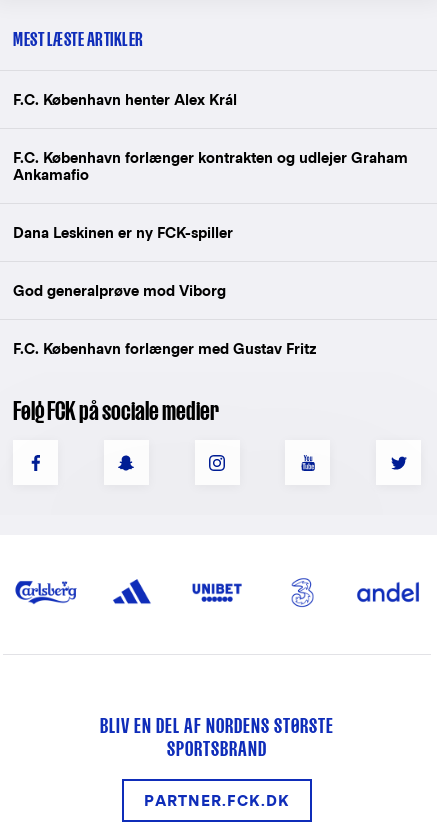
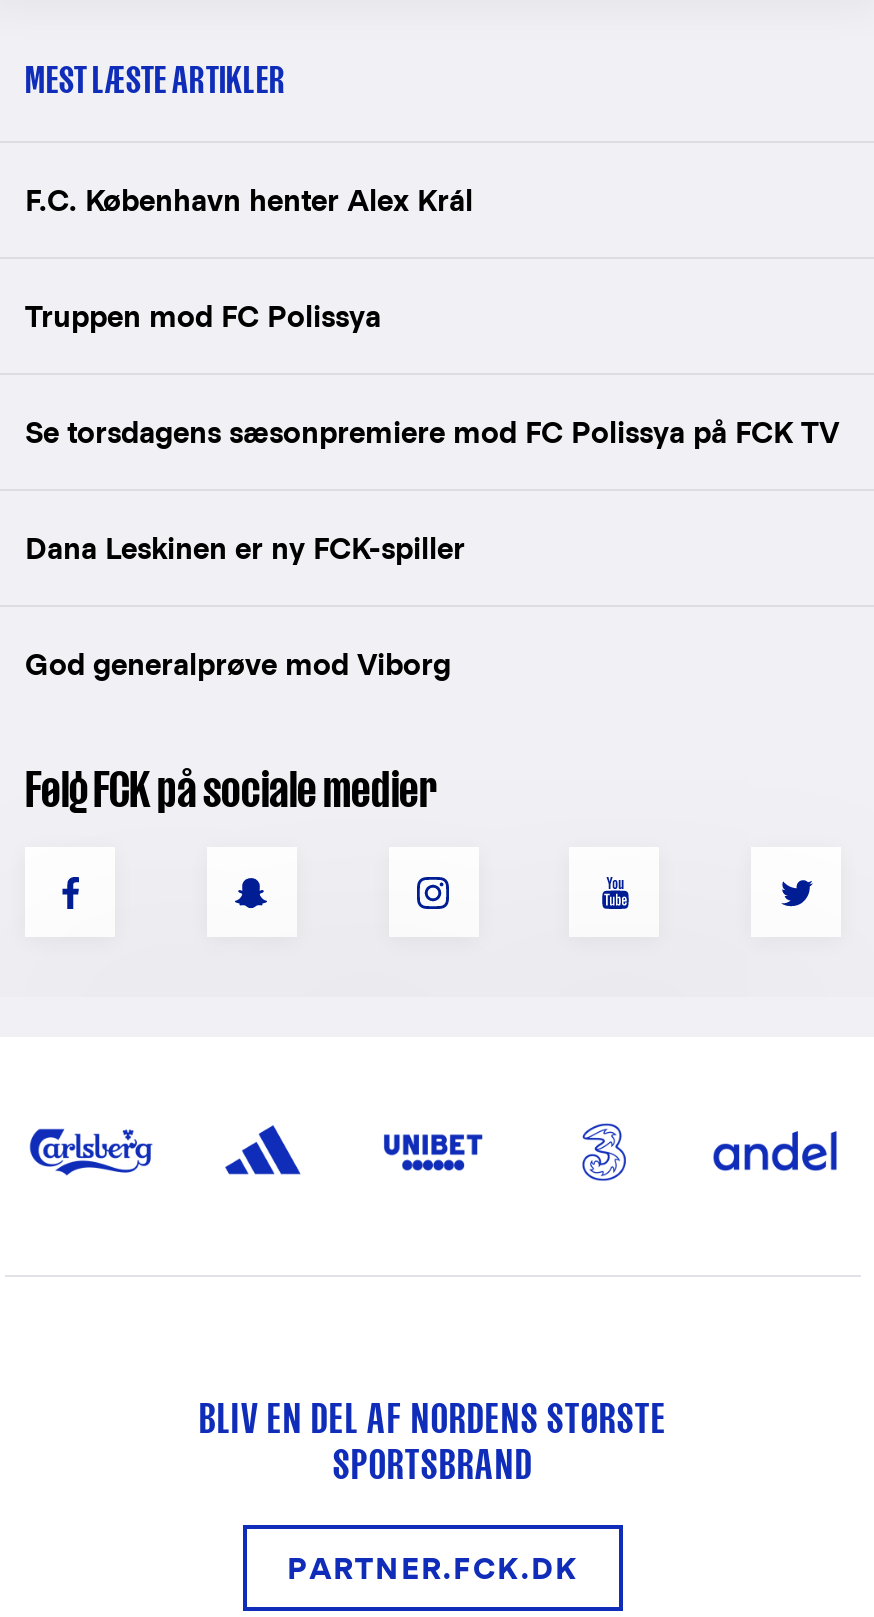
[13,149,408,183] F.C. København forlænger kontrakten og udlejer Graham | Ankamafio -> [25,300,839,450] Truppen mod FC Polissya | Se torsdagens sæsonpremiere mod FC Polissya på FCK TV
moved [13,224,233,299] -> [25,532,465,682]: Dana Leskinen er ny FCK-spiller | God generalprøve mod Viborg
[13,340,316,357] F.C. København forlænger med Gustav Fritz -> none

